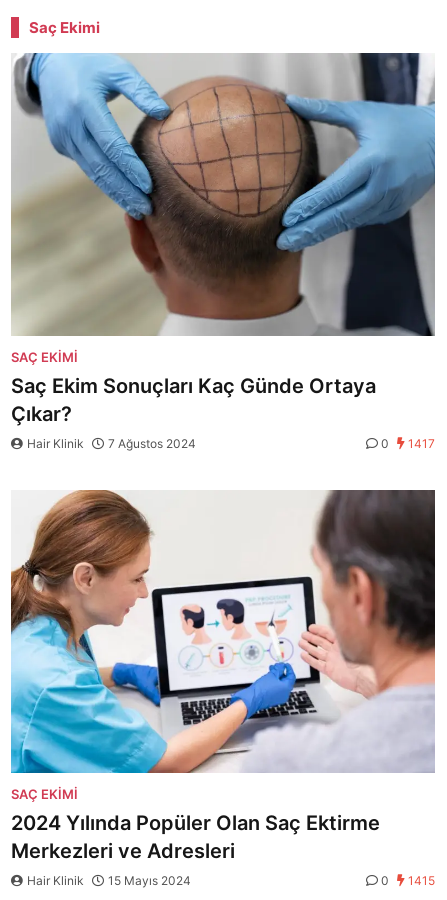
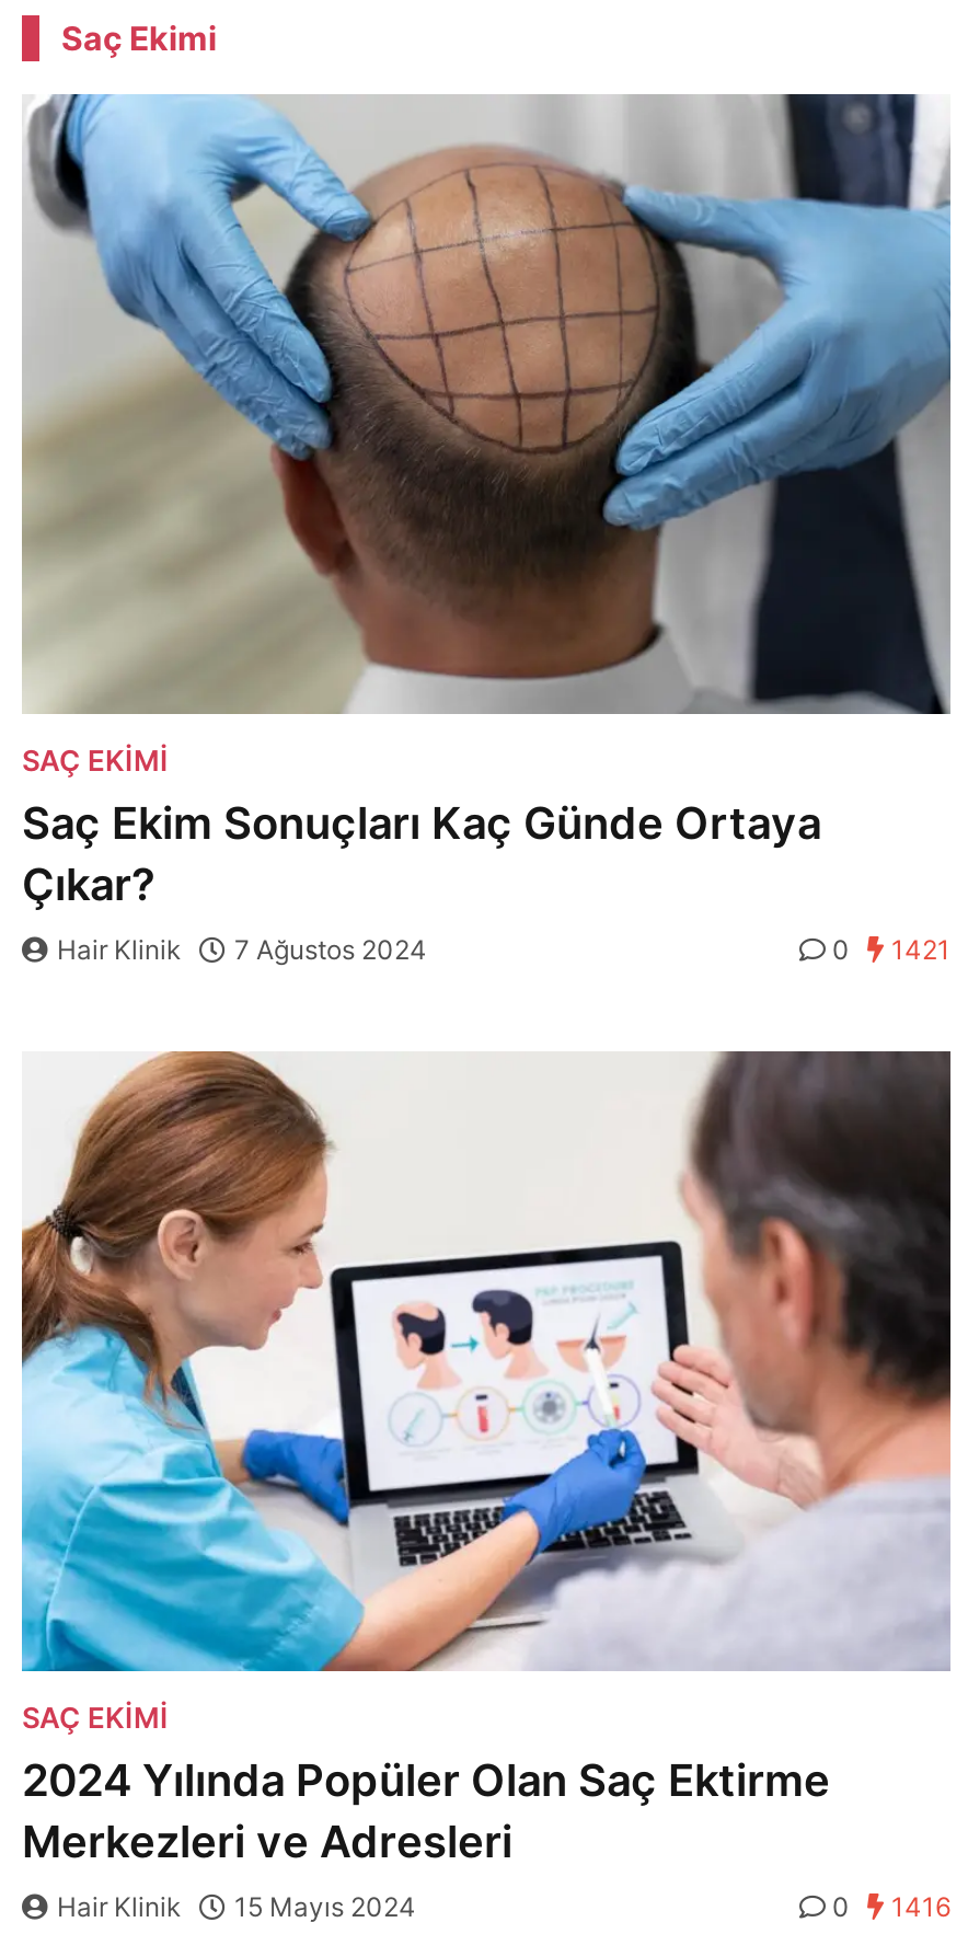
[378,436,435,451] 0 1417 -> [826,933,950,966] 0 1421
[378,873,435,888] 0 1415 -> [826,1890,950,1922] 0 1416

